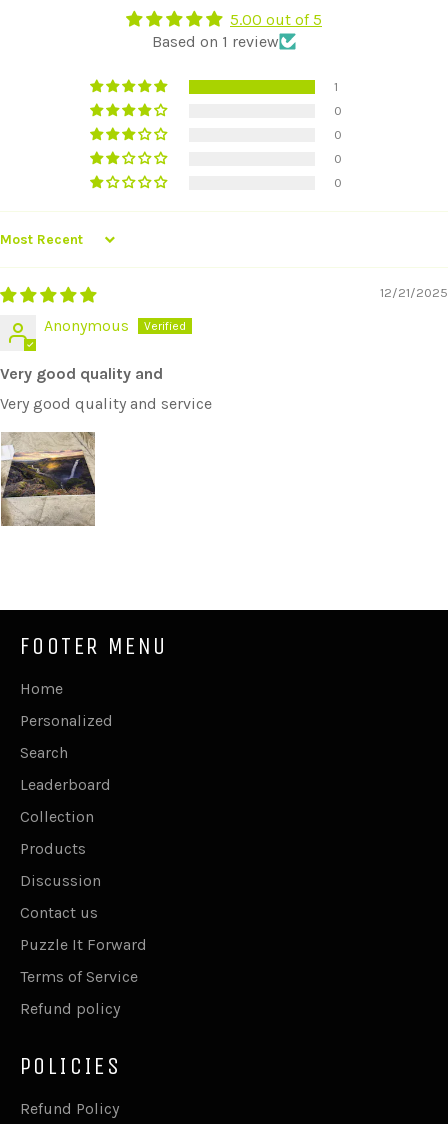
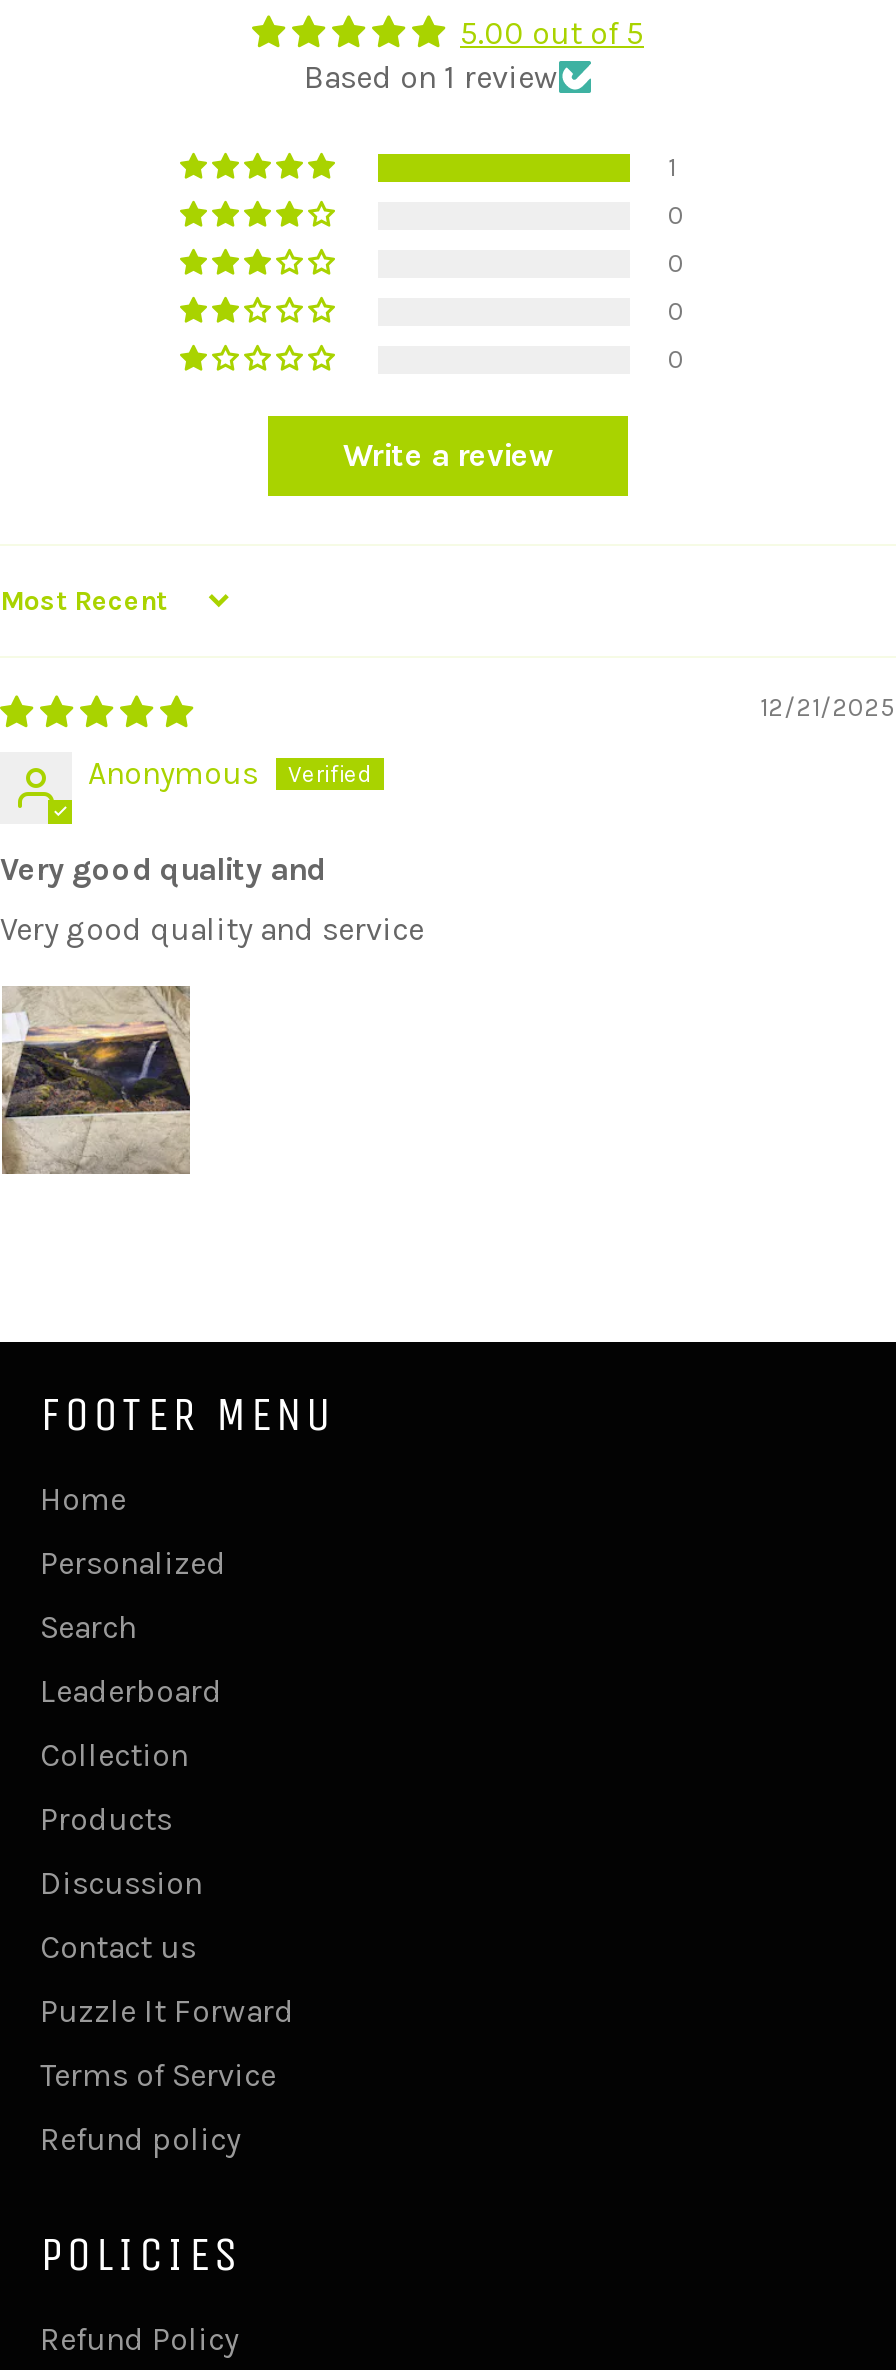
none -> [343,435,553,473] Write a review

